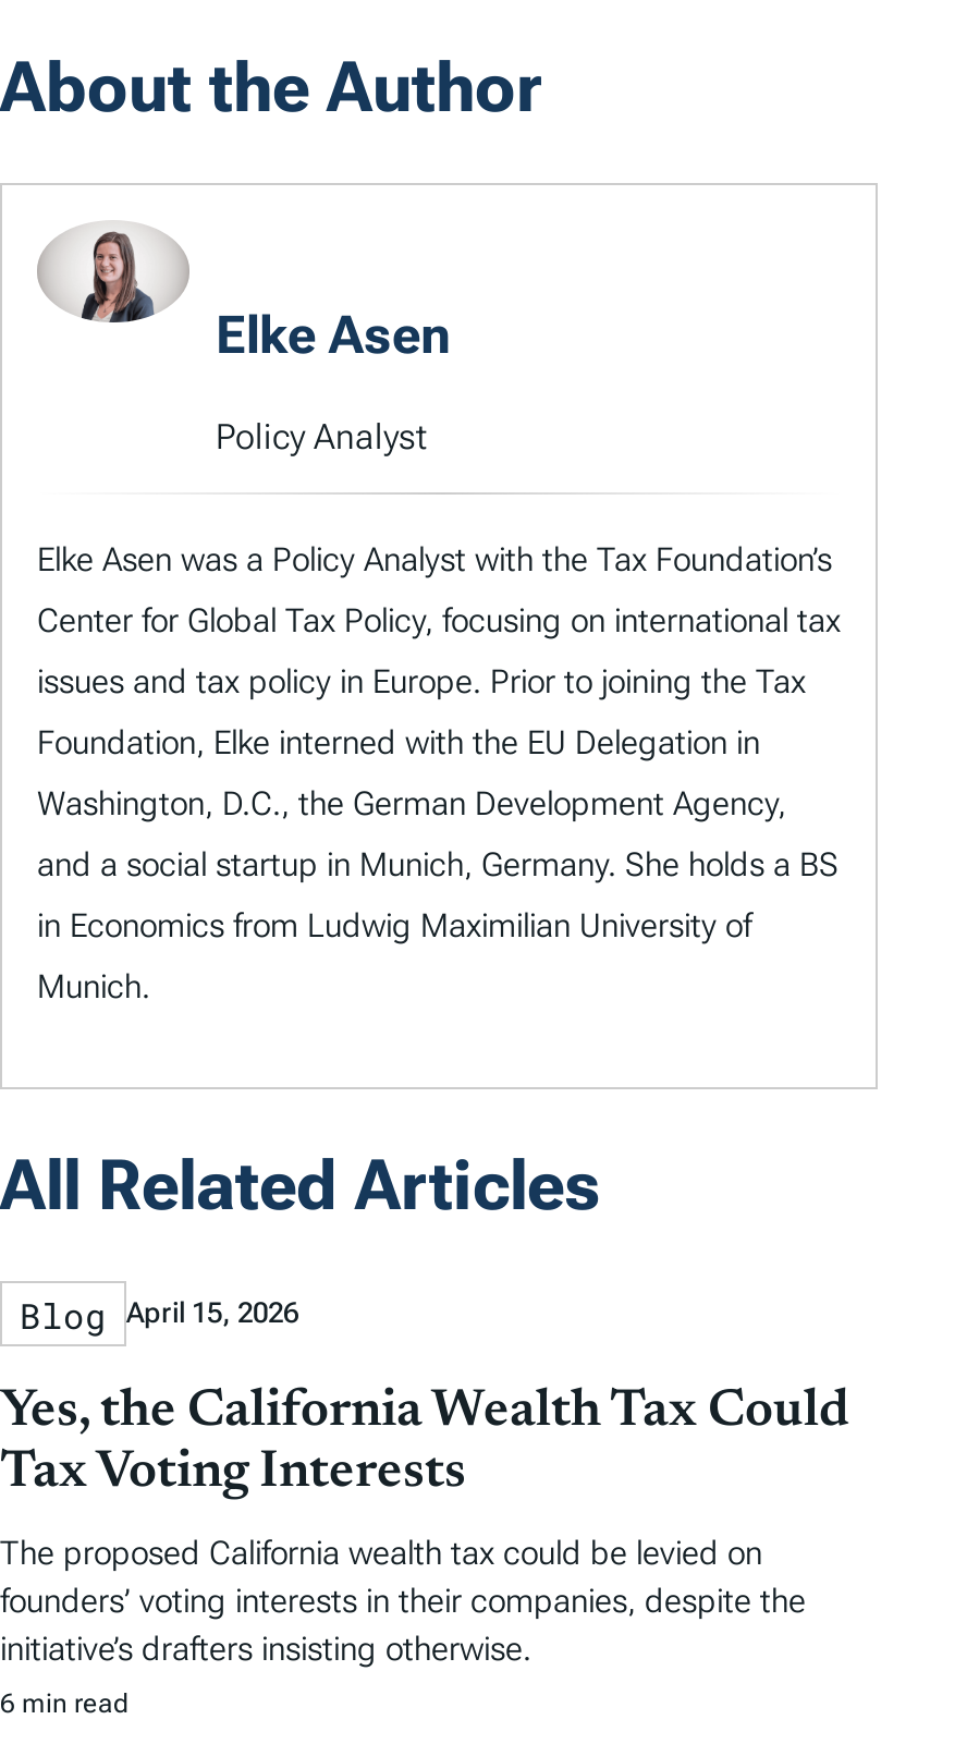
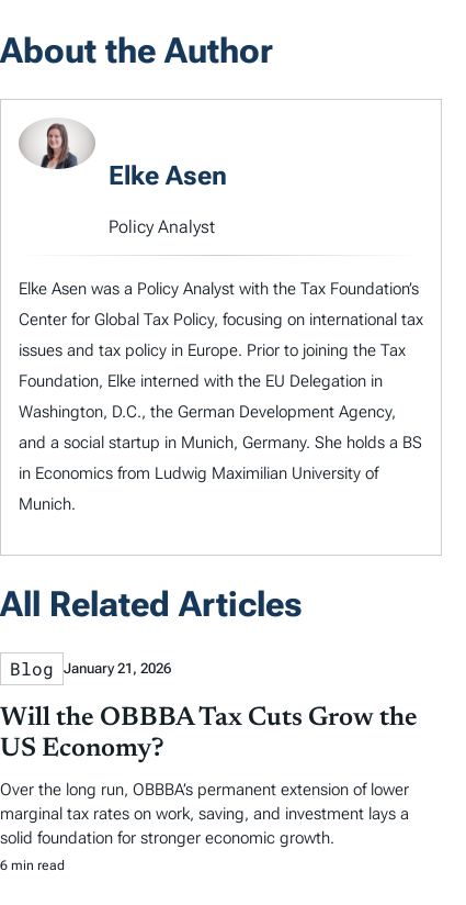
[20,1291,298,1336] Blog April 15, 2026 -> [10,657,171,680] Blog January 21, 2026
[0,1385,849,1498] Yes, the California Wealth Tax Could | Tax Voting Interests -> [0,705,418,762] Will the OBBBA Tax Cuts Grow the | US Economy?
[0,1533,806,1668] The proposed California wealth tax could be levied on | founders’ voting interests in their companies, despite the | initiative’s drafters insisting otherwise. -> [0,779,409,847] Over the long run, OBBBA’s permanent extension of lower | marginal tax rates on work, saving, and investment lays a | solid foundation for stronger economic growth.

